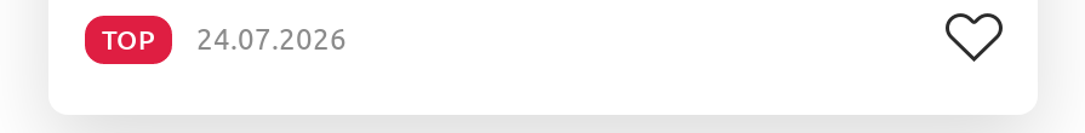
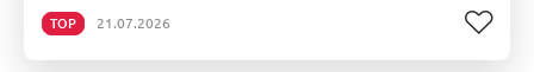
[102,18,347,59] TOP 24.07.2026 -> [50,13,170,33] TOP 21.07.2026

